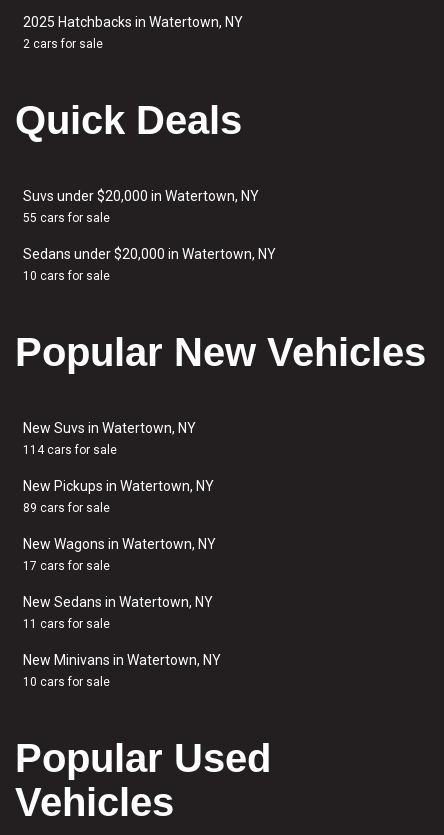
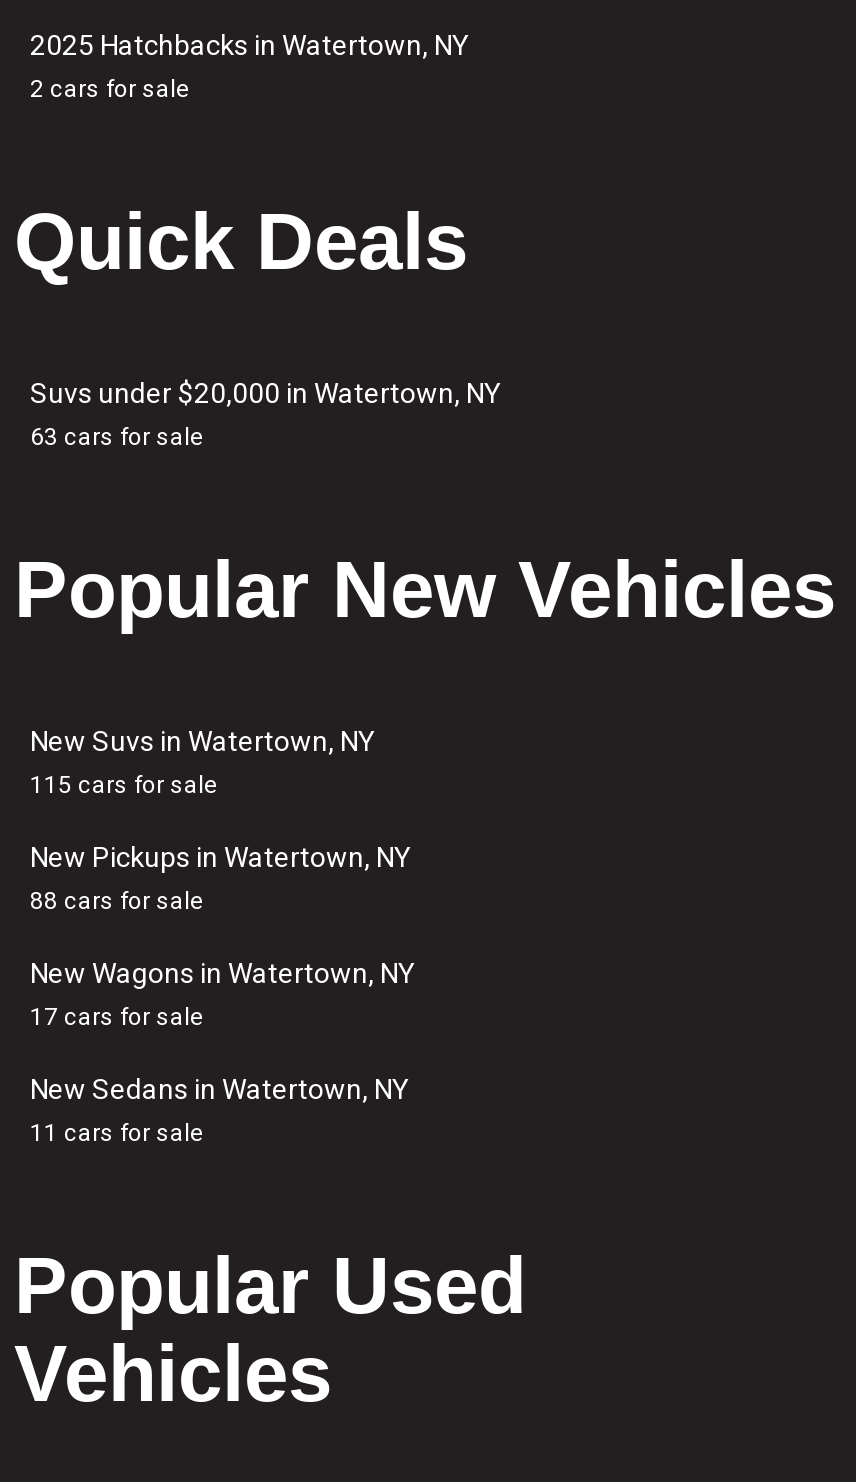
[23,211,276,283] 55 cars for sale | Sedans under $20,000 in Watertown, NY | 10 cars for sale -> [30,423,204,451] 63 cars for sale
[23,443,117,457] 114 cars for sale -> [30,771,218,799] 115 cars for sale
[23,501,110,515] 89 cars for sale -> [30,887,204,915] 88 cars for sale
[23,652,221,689] New Minivans in Watertown, NY | 10 cars for sale -> none

